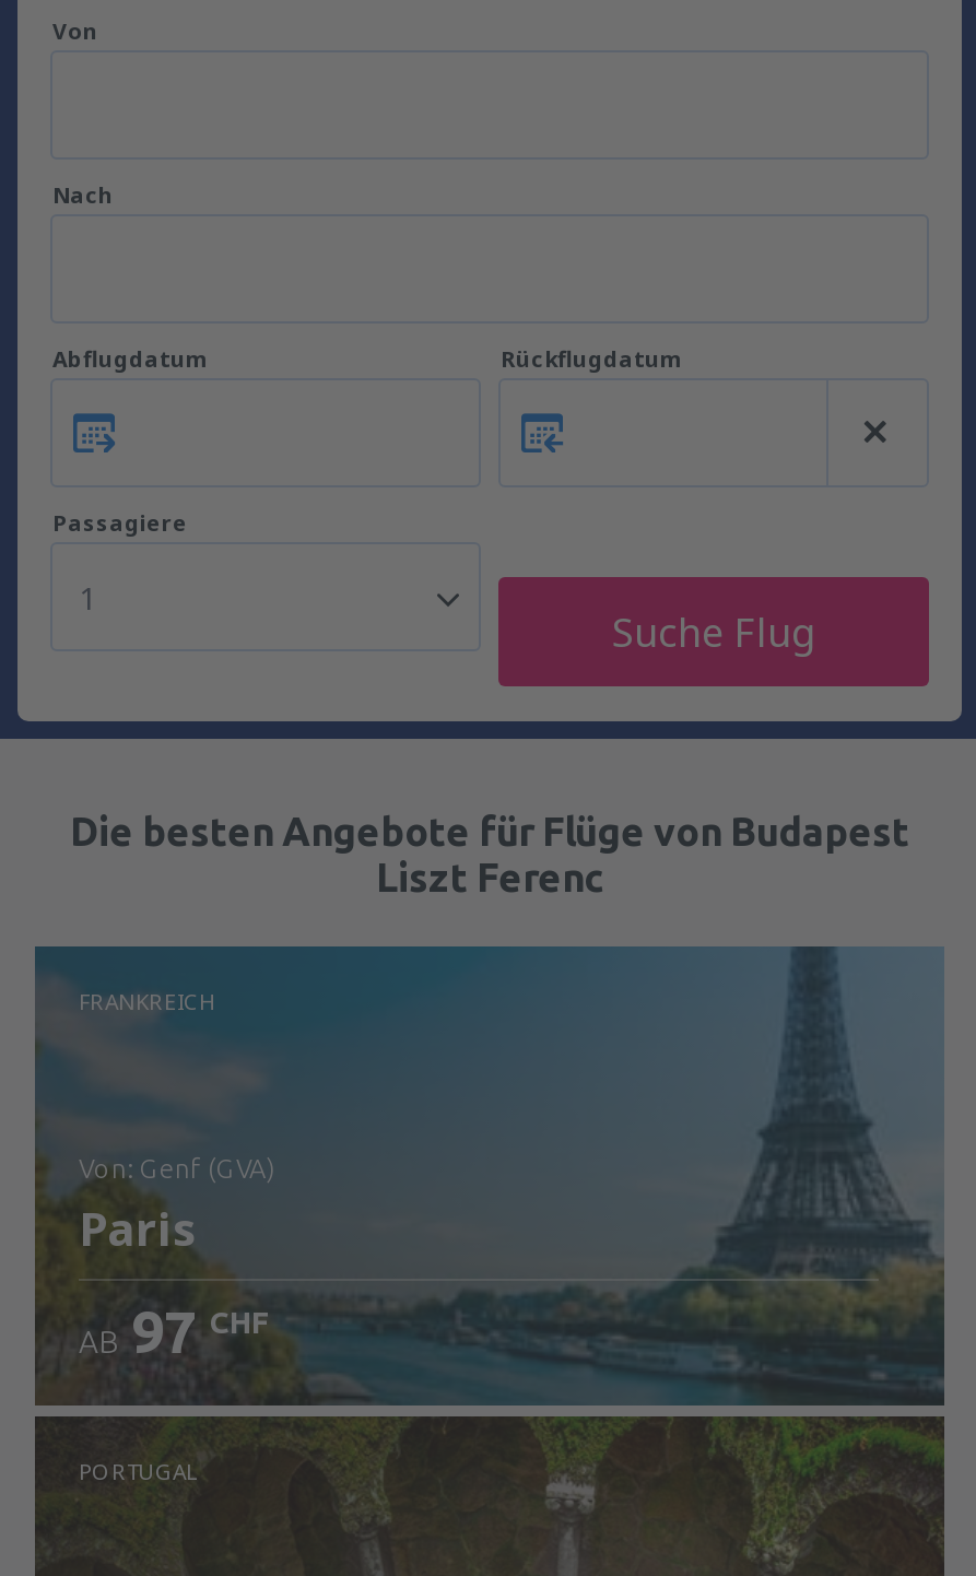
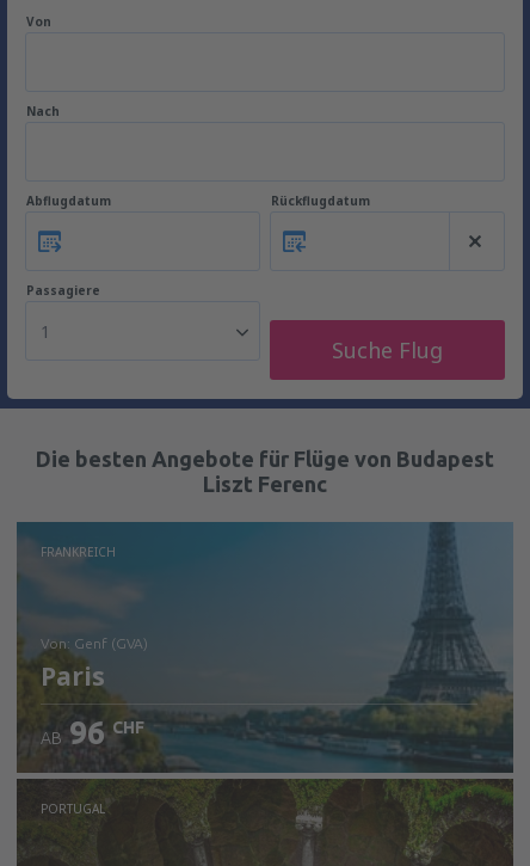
[79,1298,269,1364] AB 97 CHF -> [41,714,144,750] AB 96 CHF

